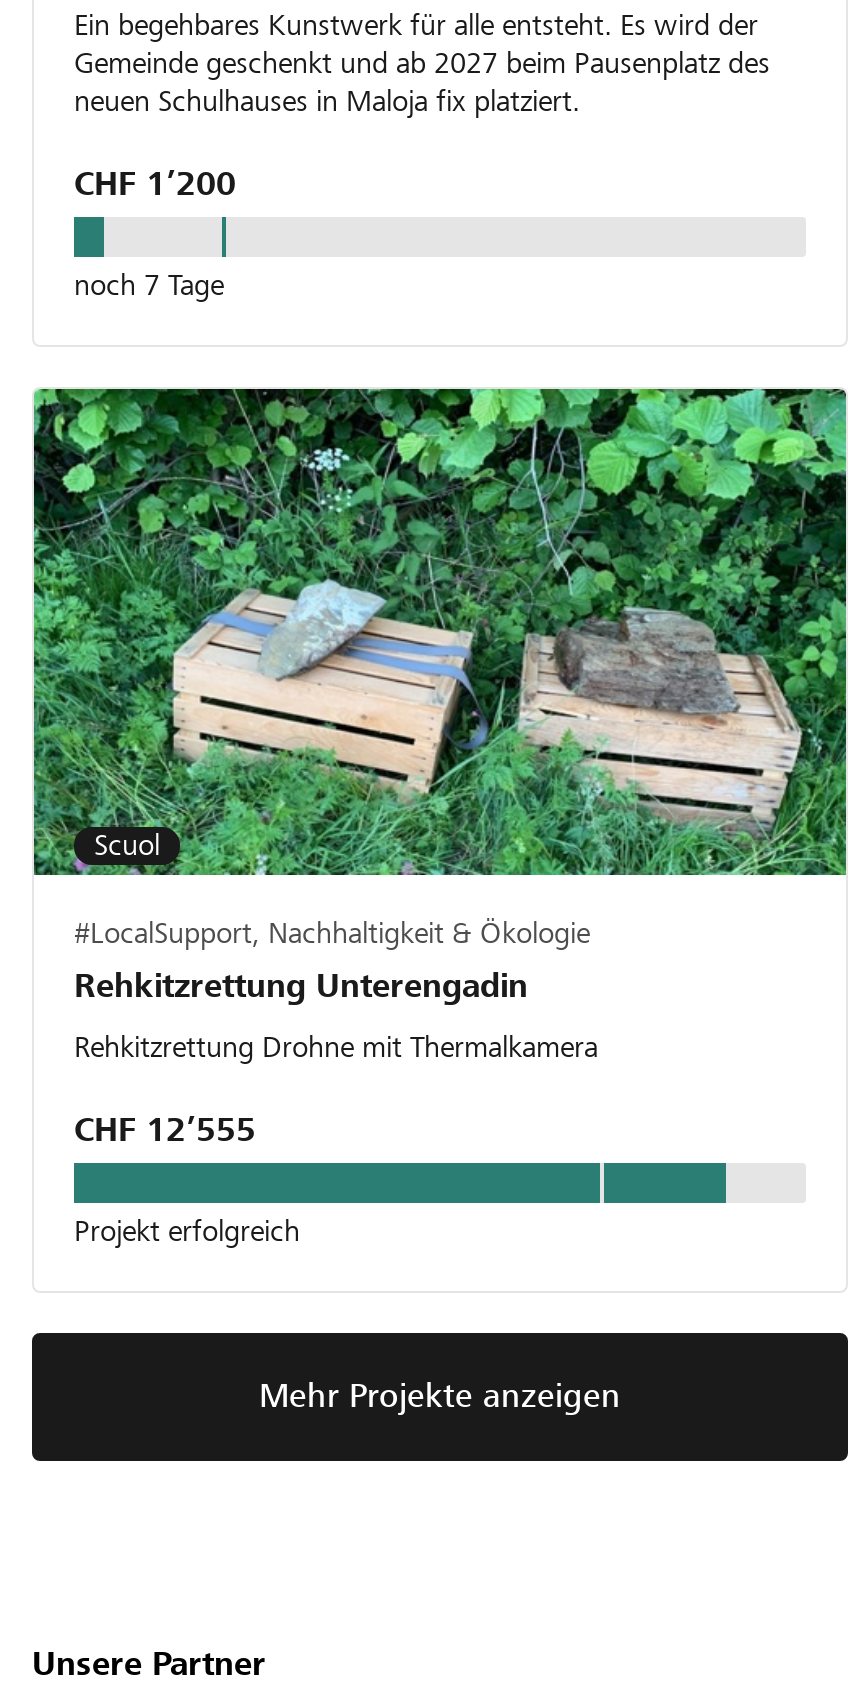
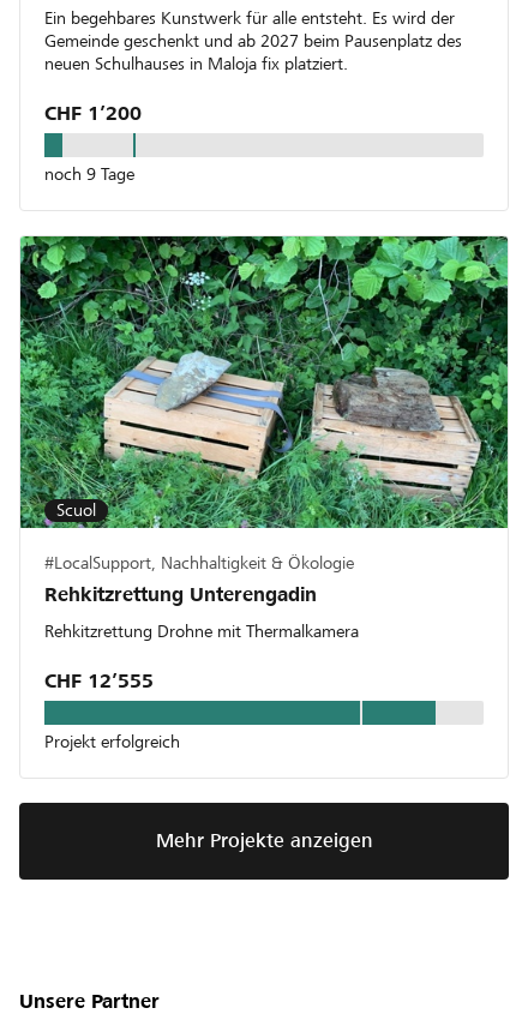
[74,269,224,301] noch 7 Tage -> [44,164,134,183] noch 9 Tage

